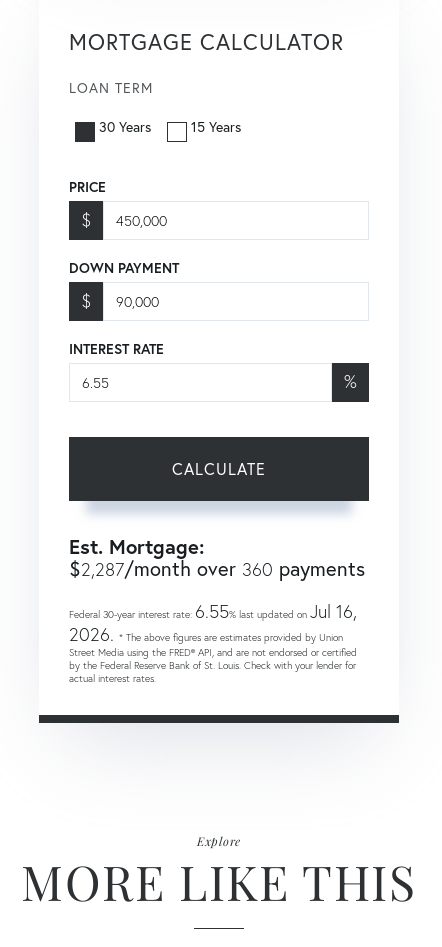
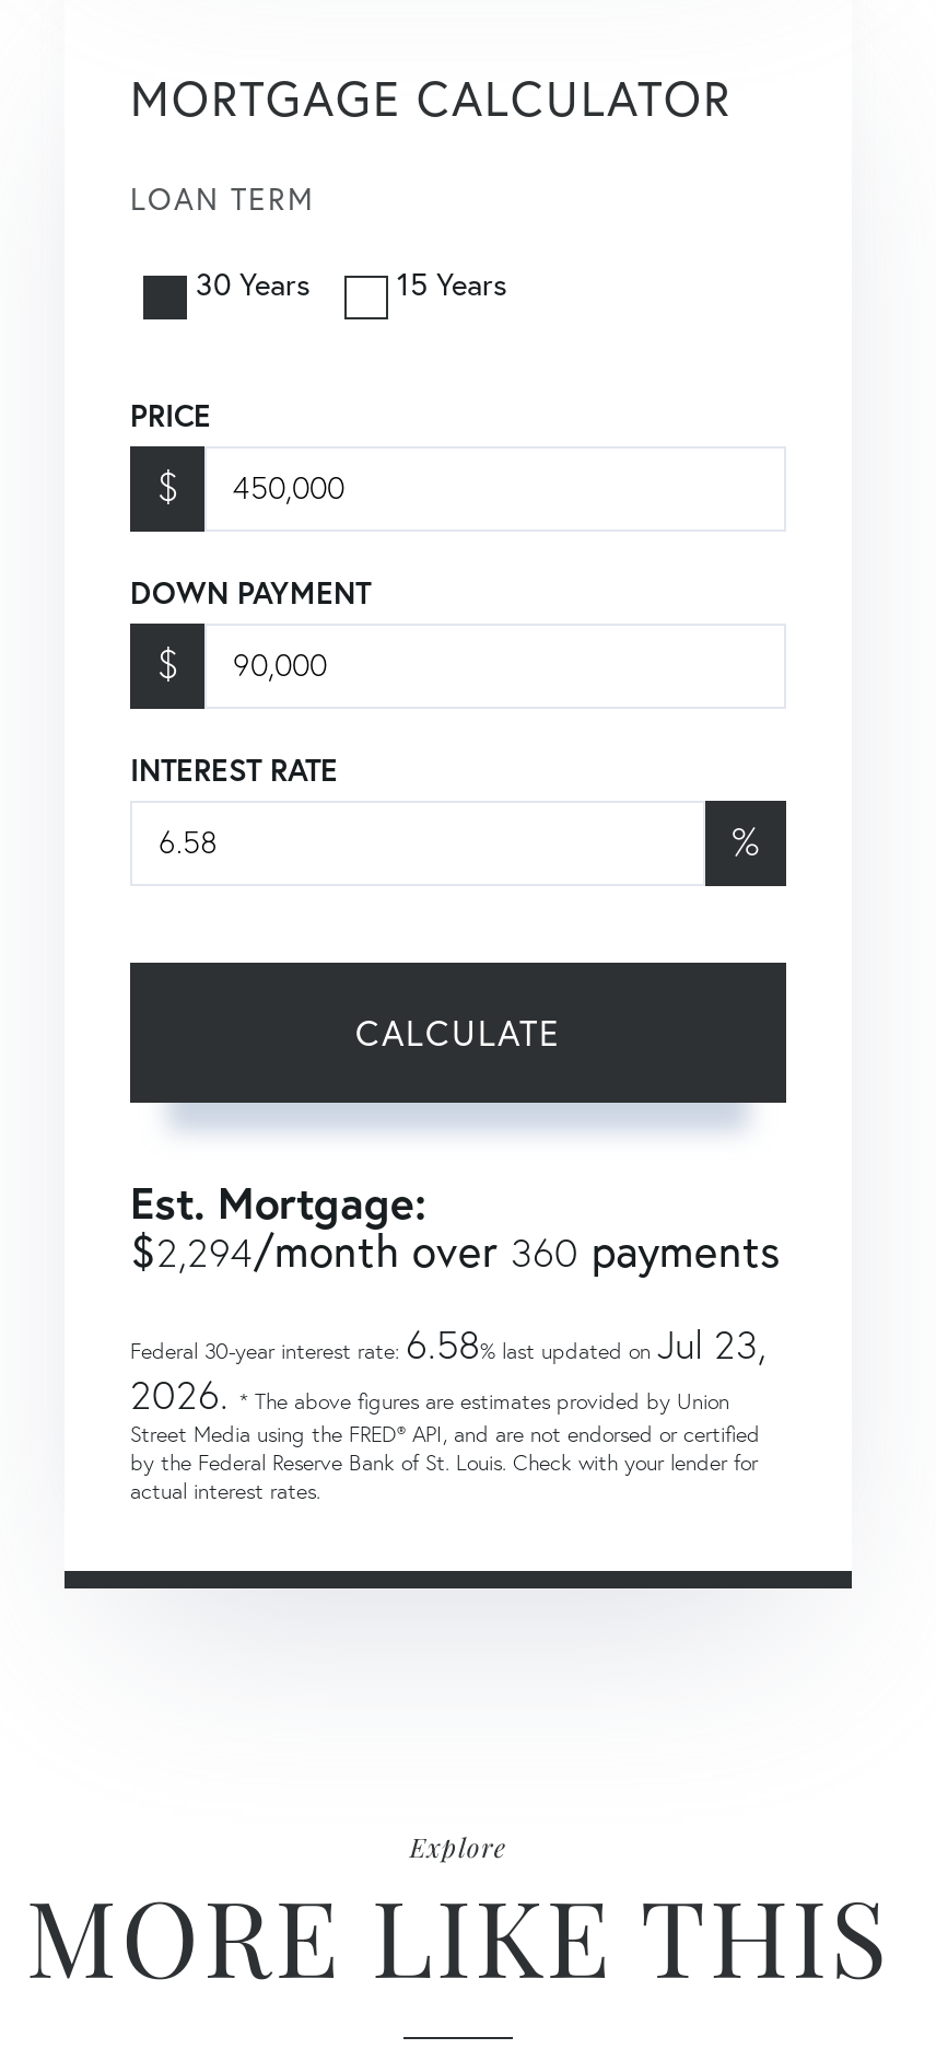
[69,555,365,582] $2,287/month over 360 payments -> [130,1222,780,1277] $2,294/month over 360 payments
[69,600,357,623] Federal 30-year interest rate: 6.55% last updated on Jul 16, -> [130,1318,767,1369] Federal 30-year interest rate: 6.58% last updated on Jul 23,

